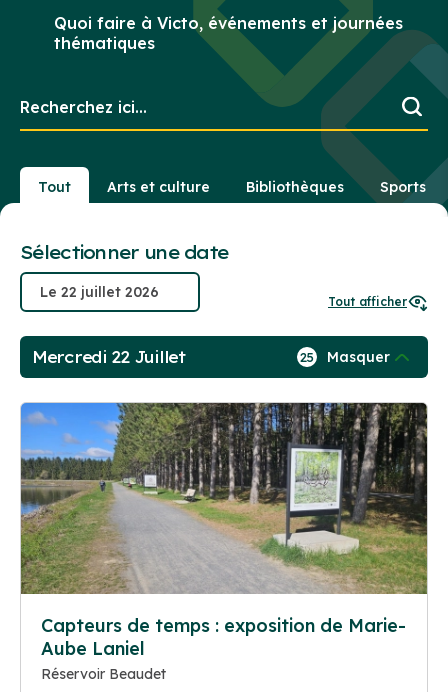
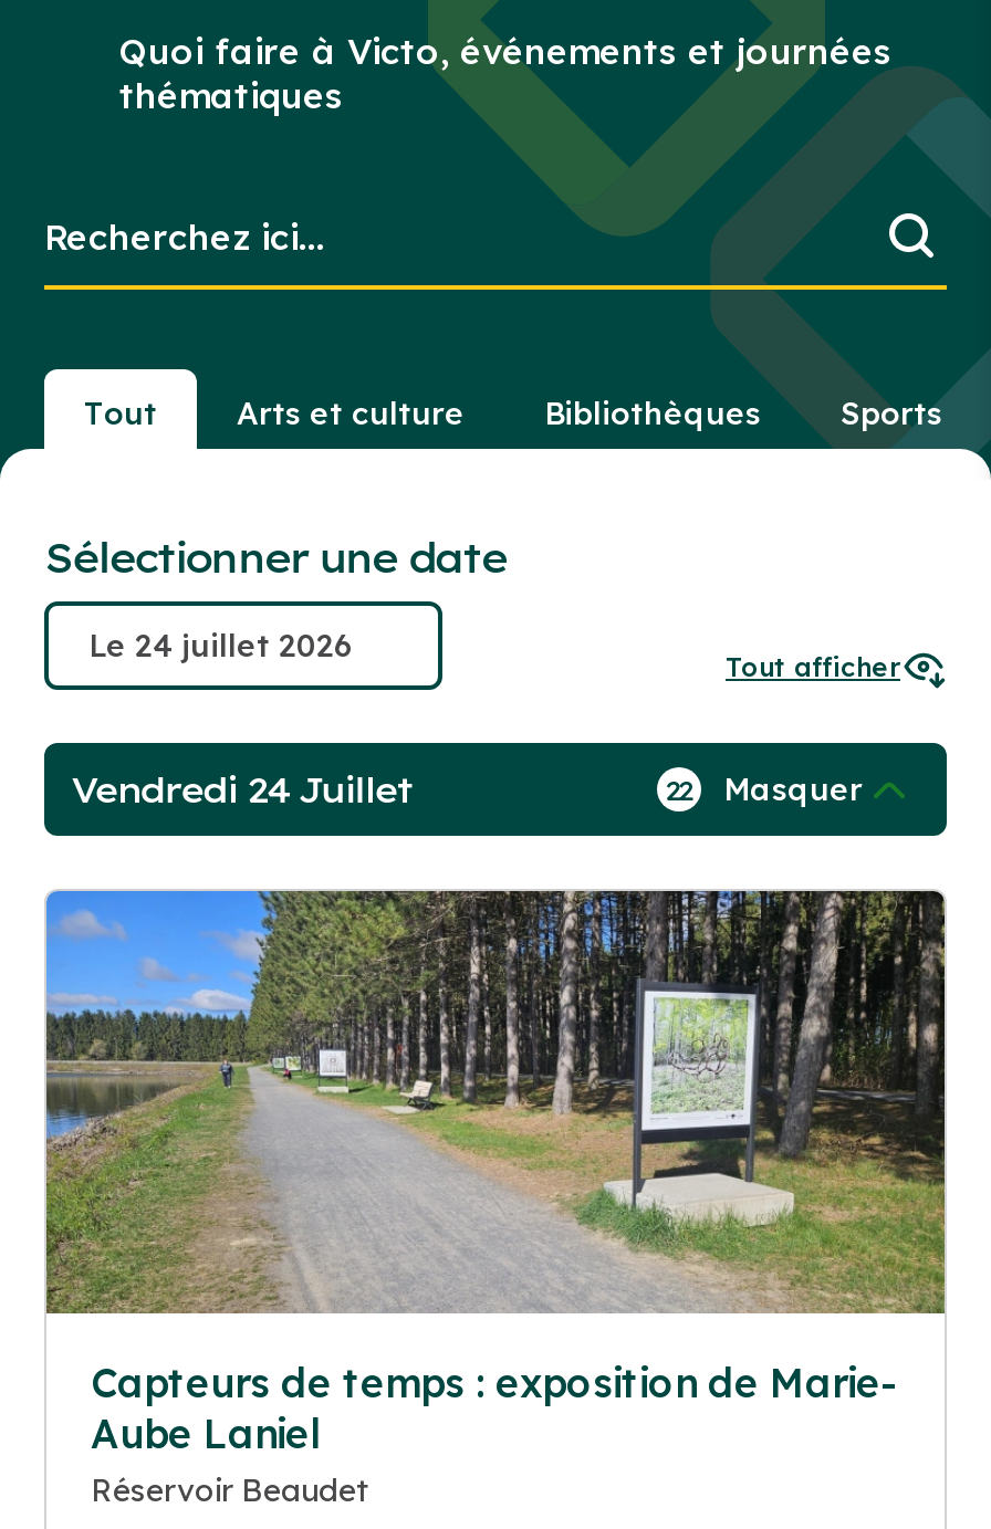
[32,347,186,367] Mercredi 22 Juillet -> [71,768,413,812] Vendredi 24 Juillet
[300,348,390,366] 25 Masquer -> [665,770,863,810] 22 Masquer

